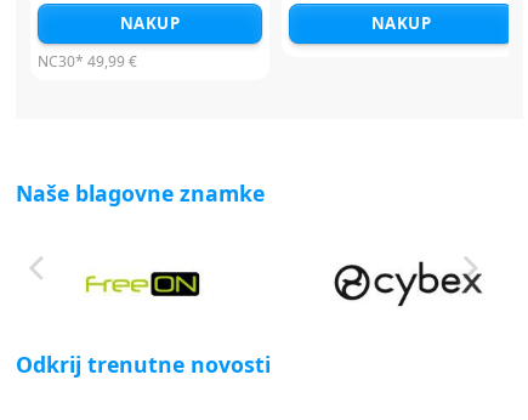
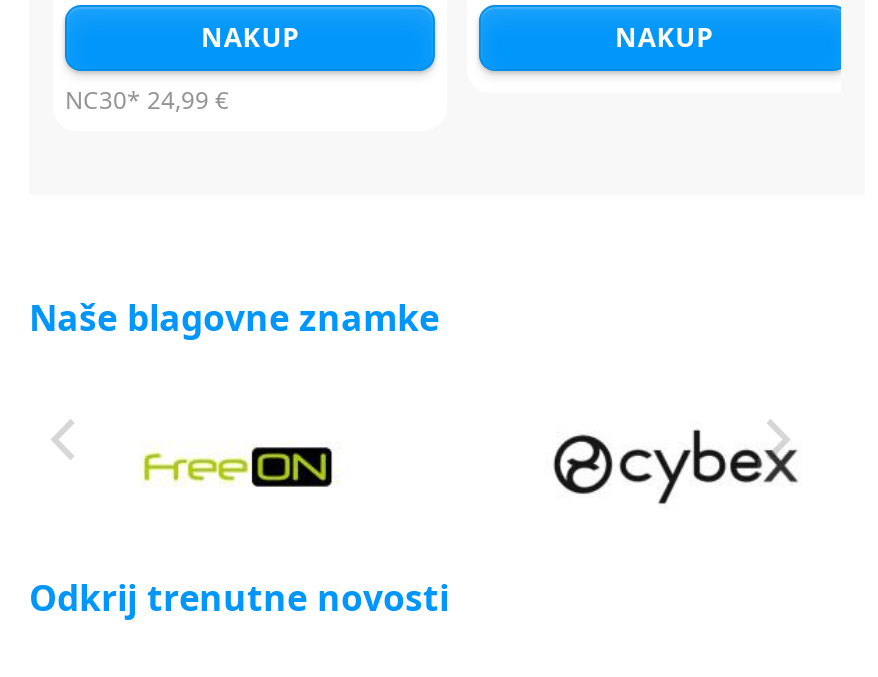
[38,51,137,71] NC30* 49,99 € -> [65,83,229,117] NC30* 24,99 €

